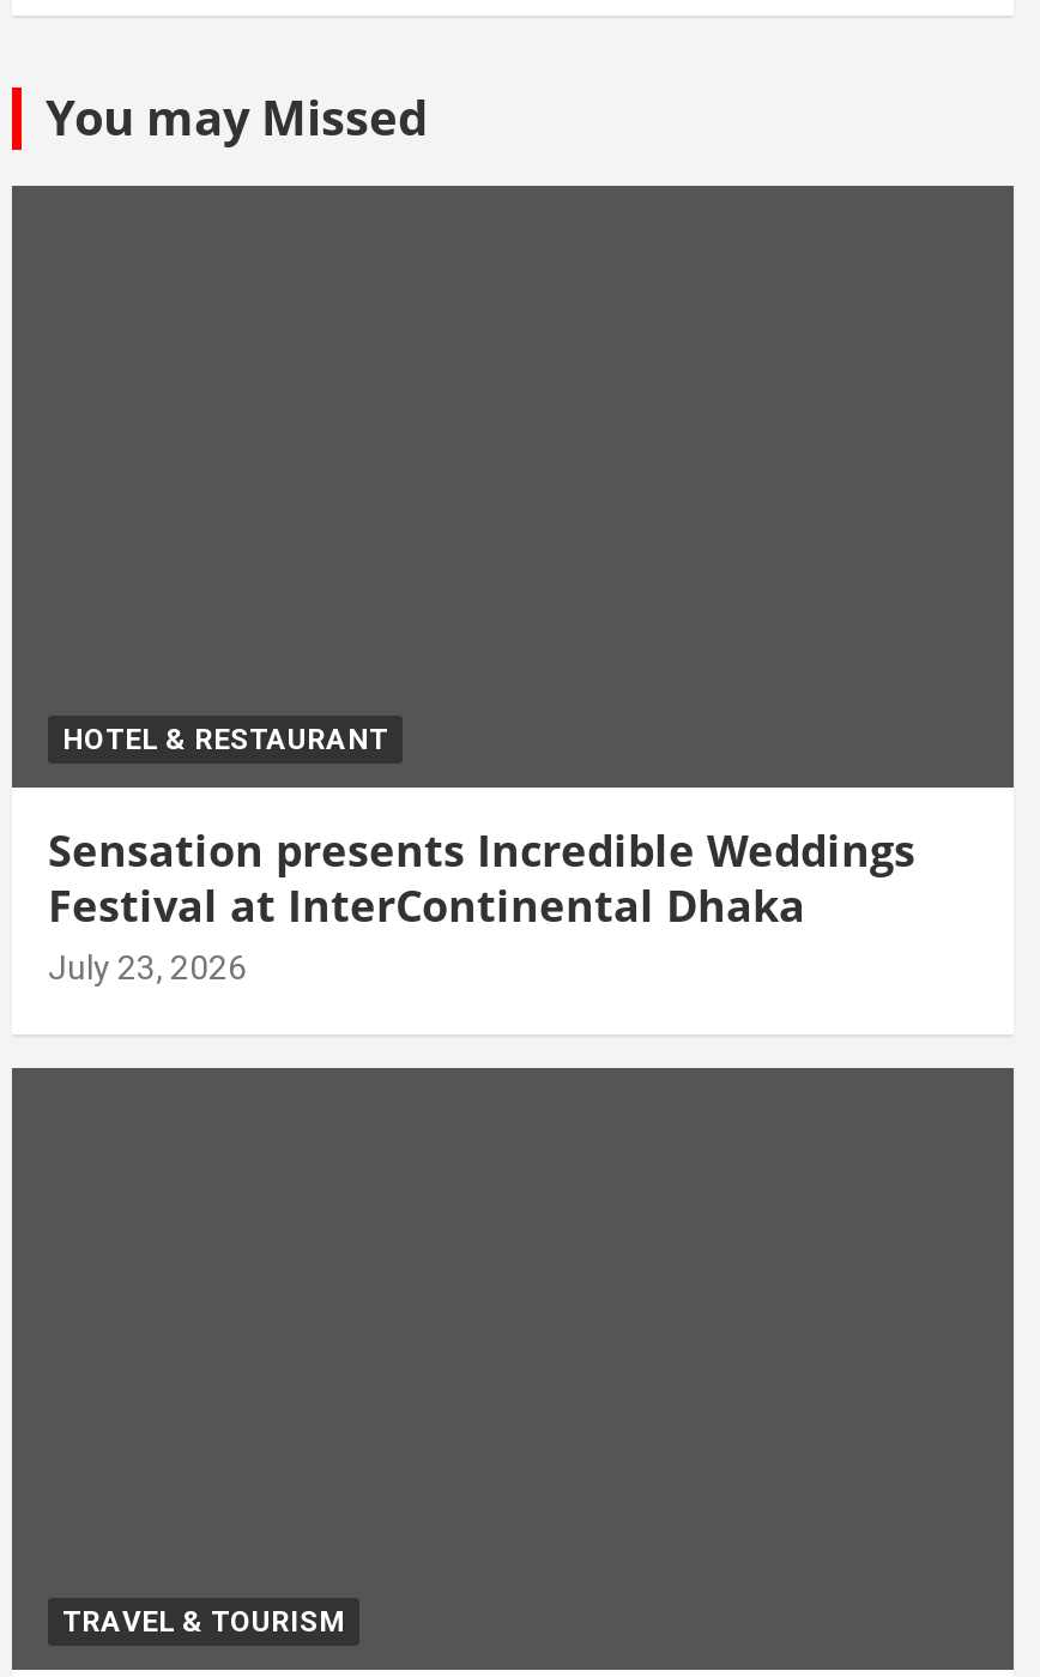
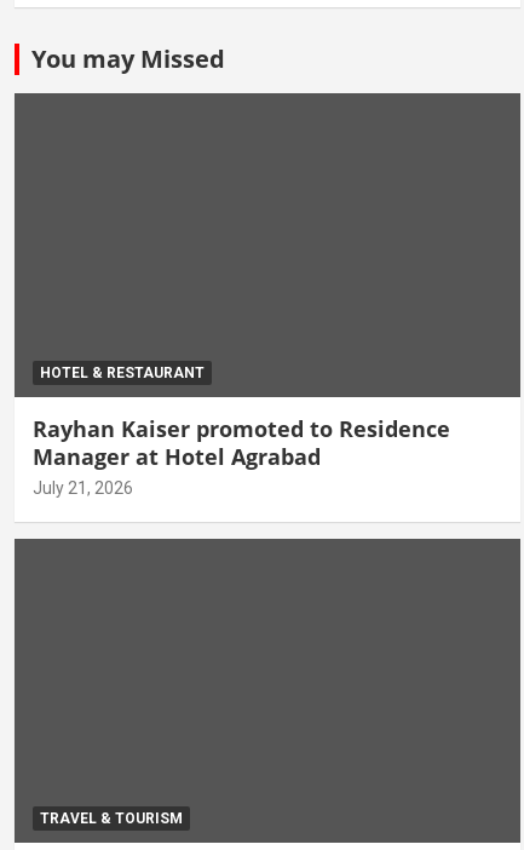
[48,821,915,986] Sensation presents Incredible Weddings | Festival at InterContinental Dhaka | July 23, 2026 -> [33,414,450,497] Rayhan Kaiser promoted to Residence | Manager at Hotel Agrabad | July 21, 2026

